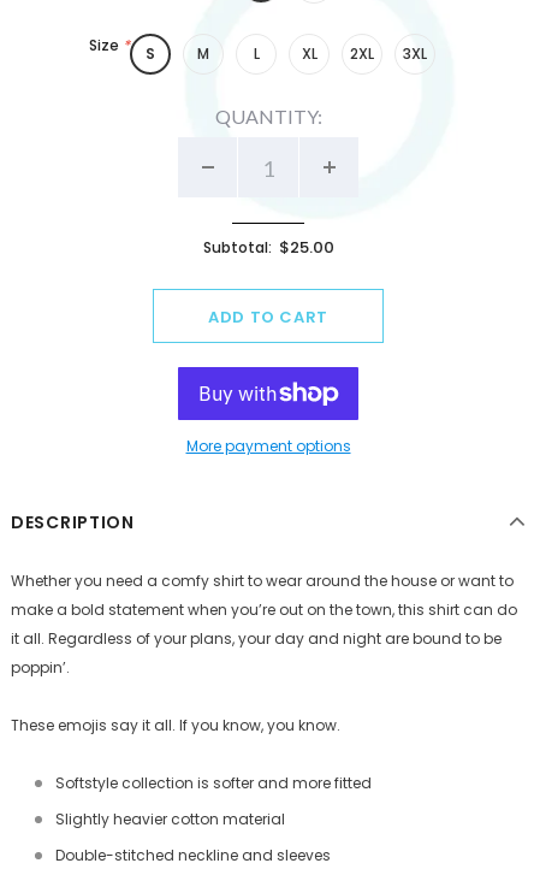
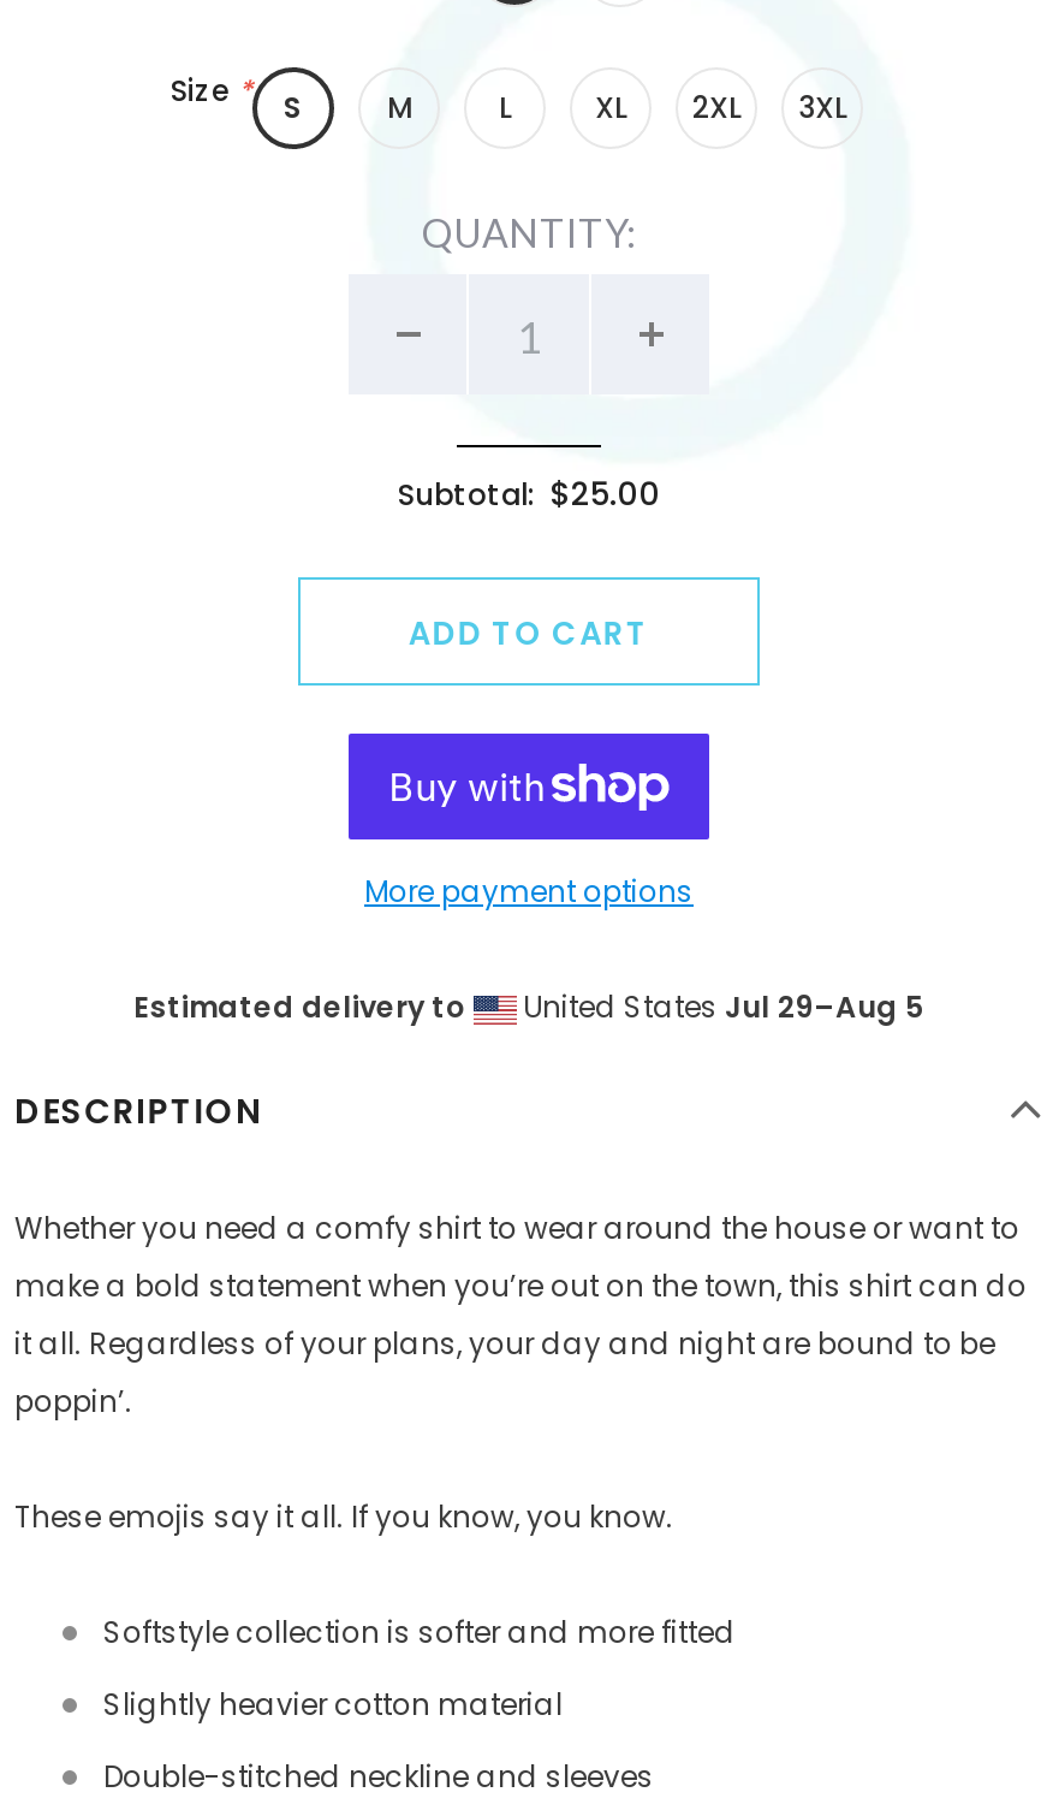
none -> [133,986,924,1027] Estimated delivery to | United States Jul 29–Aug 5

